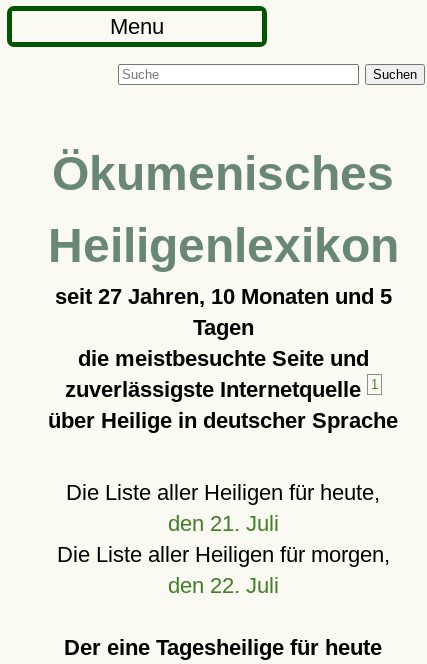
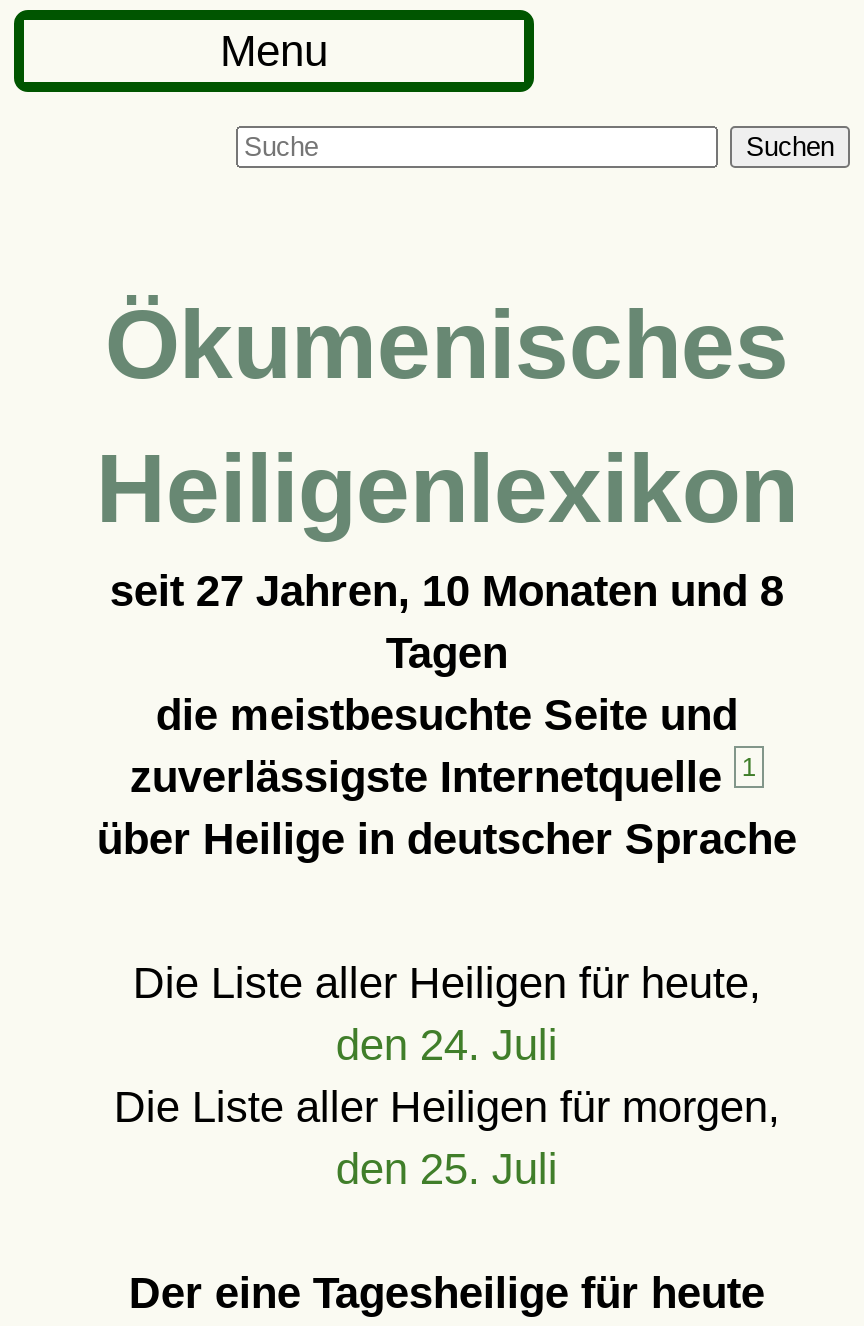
[55,284,392,309] seit 27 Jahren, 10 Monaten und 5 -> [110,566,784,616] seit 27 Jahren, 10 Monaten und 8
[168,511,279,536] den 21. Juli -> [336,1020,558,1070] den 24. Juli
[168,573,279,598] den 22. Juli -> [336,1144,558,1194] den 25. Juli

